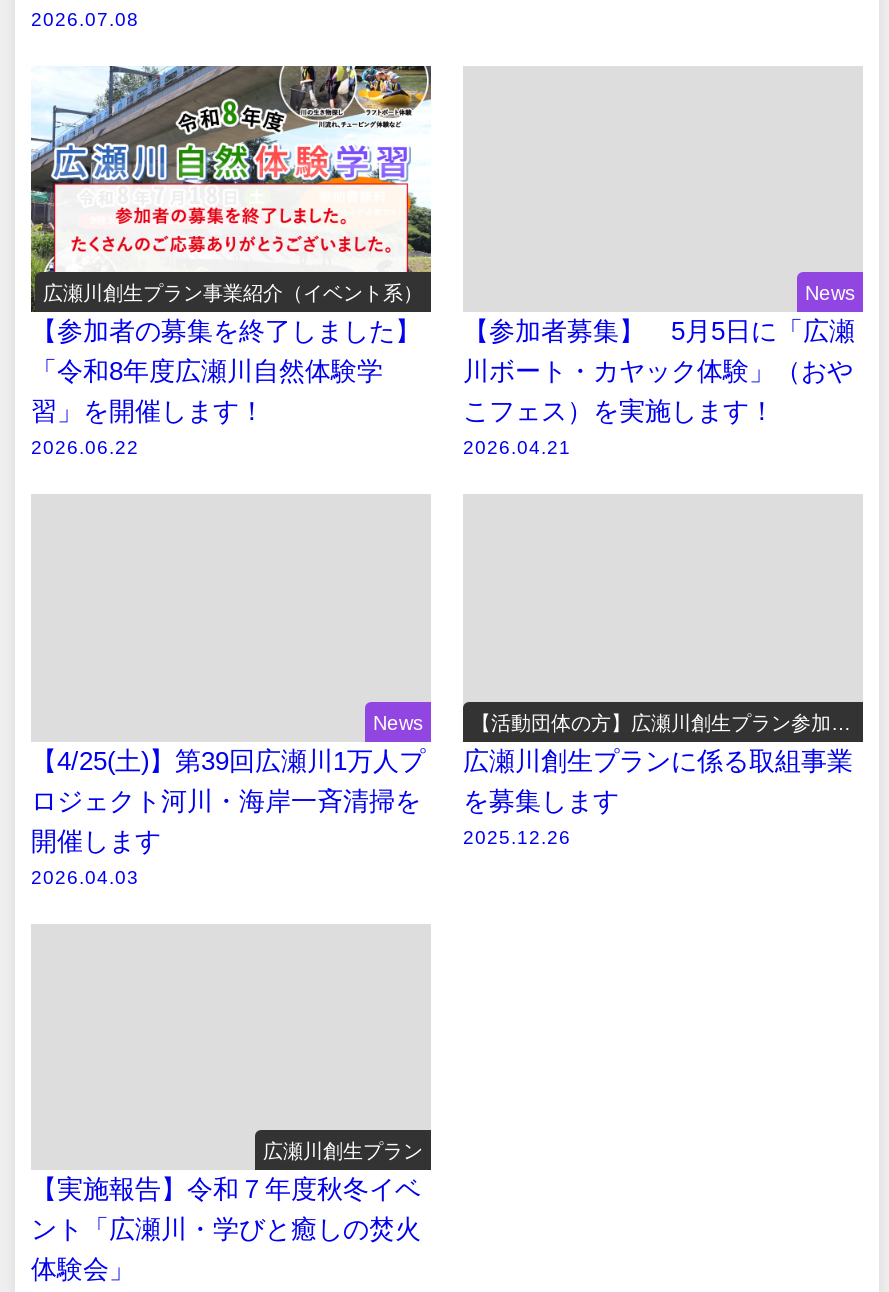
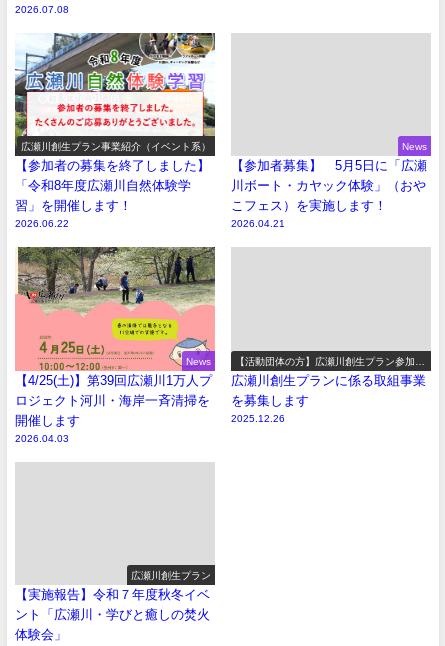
none -> [15,246,216,371] [image]

